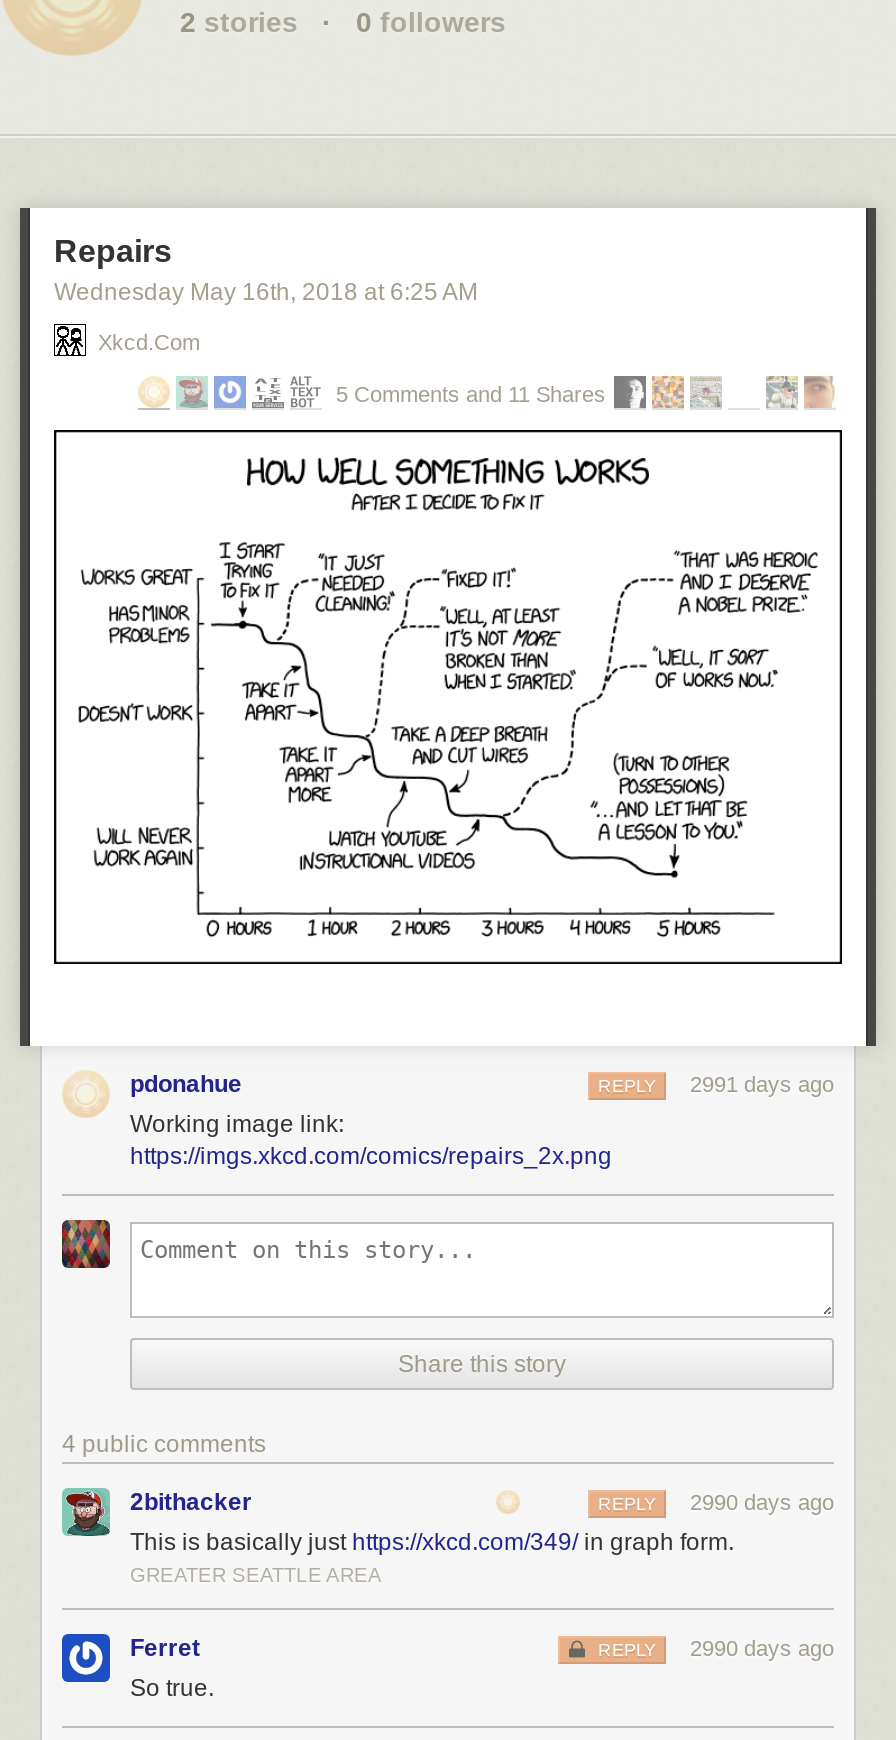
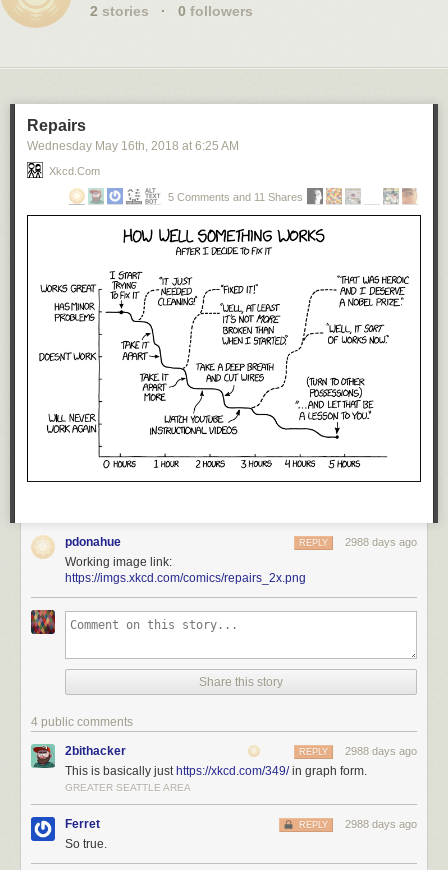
[598,1072,834,1096] REPLY 2991 days ago -> [299,536,417,548] REPLY 2988 days ago
[598,1490,834,1514] REPLY 2990 days ago -> [299,745,417,757] REPLY 2988 days ago
[598,1636,834,1660] REPLY 2990 days ago -> [299,818,417,830] REPLY 2988 days ago

